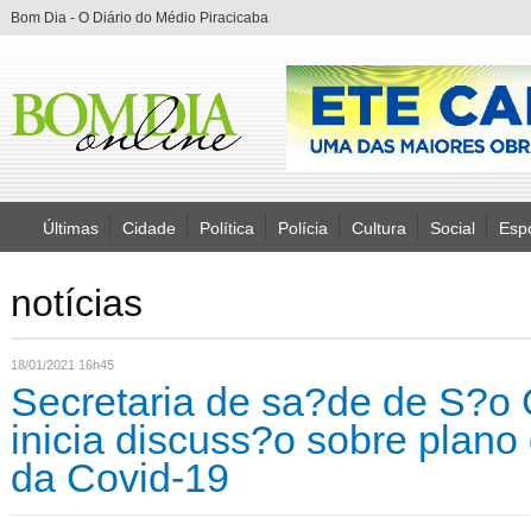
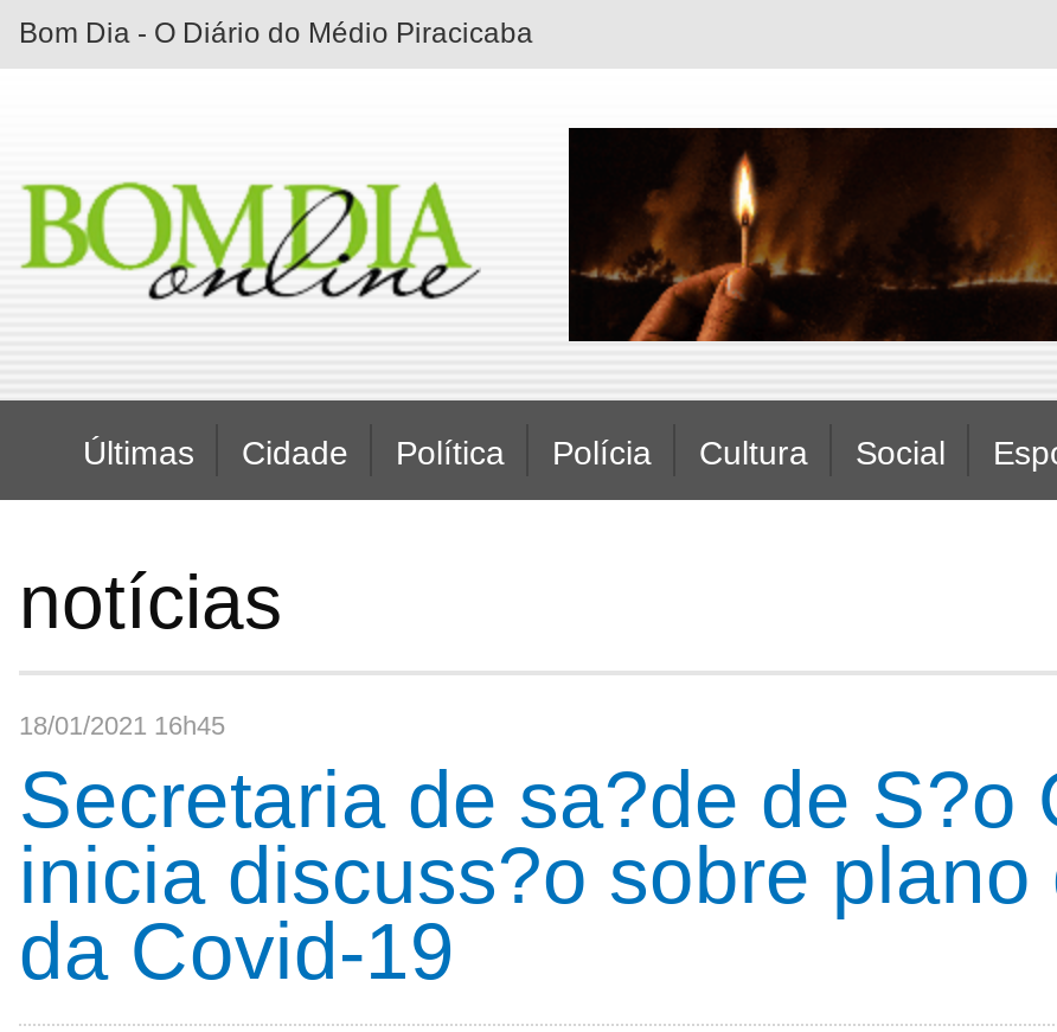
[285,64,527,172] [image] -> [566,126,1050,344] [image]

